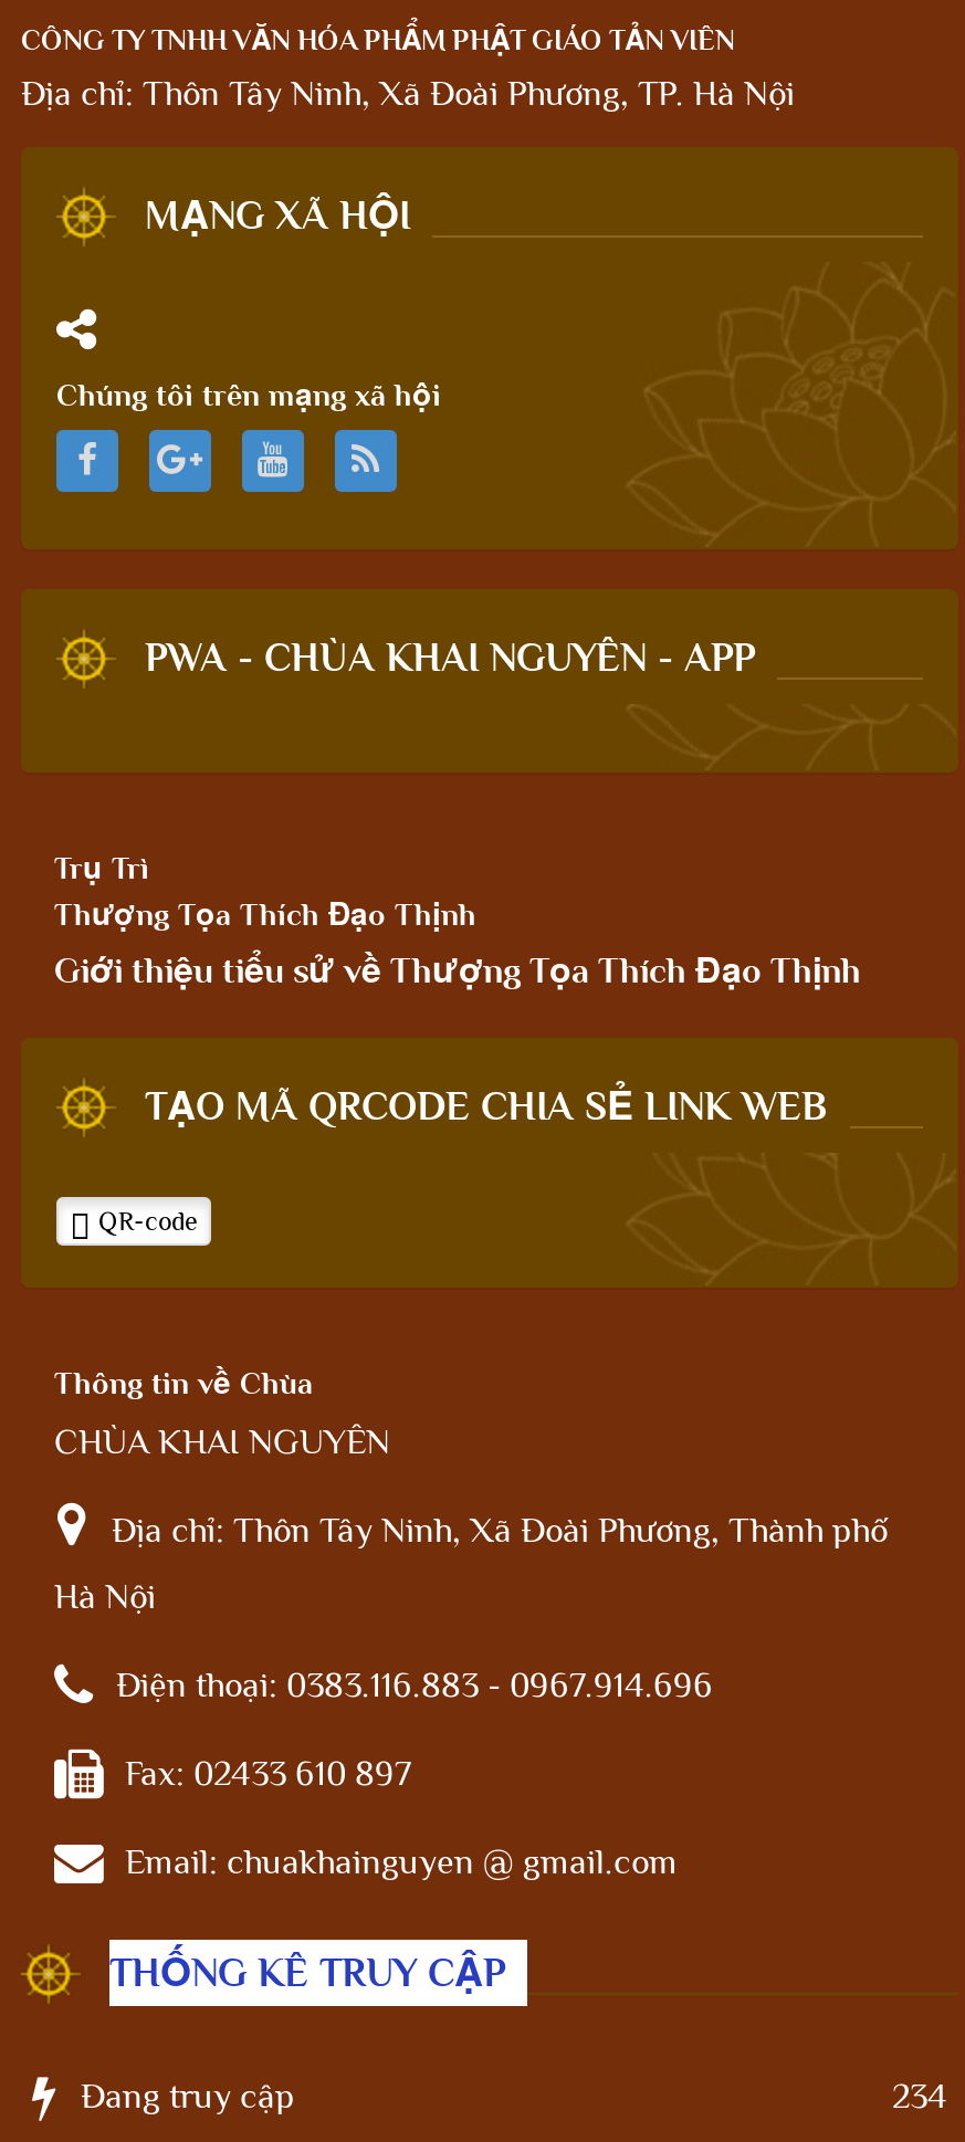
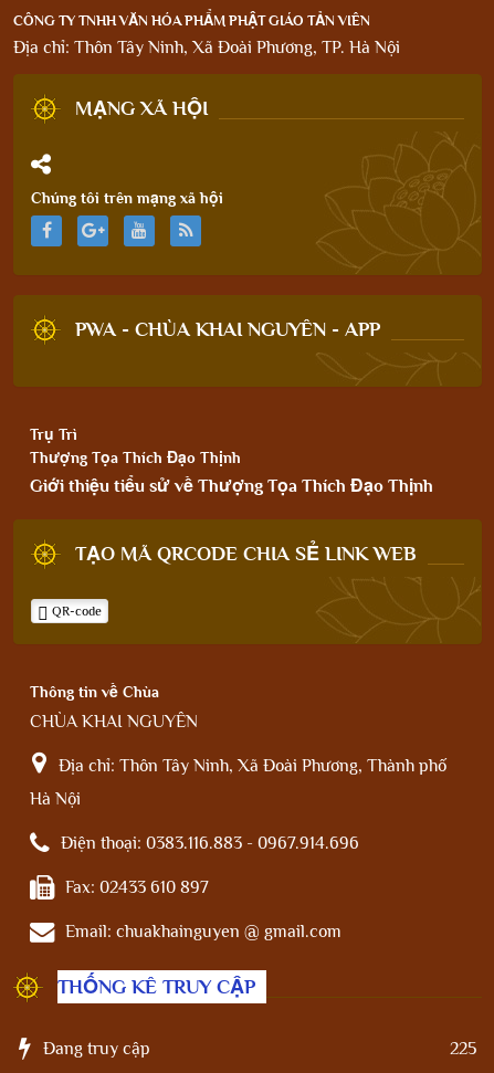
[892,2077,947,2117] 234 -> [450,1039,476,1059] 225

